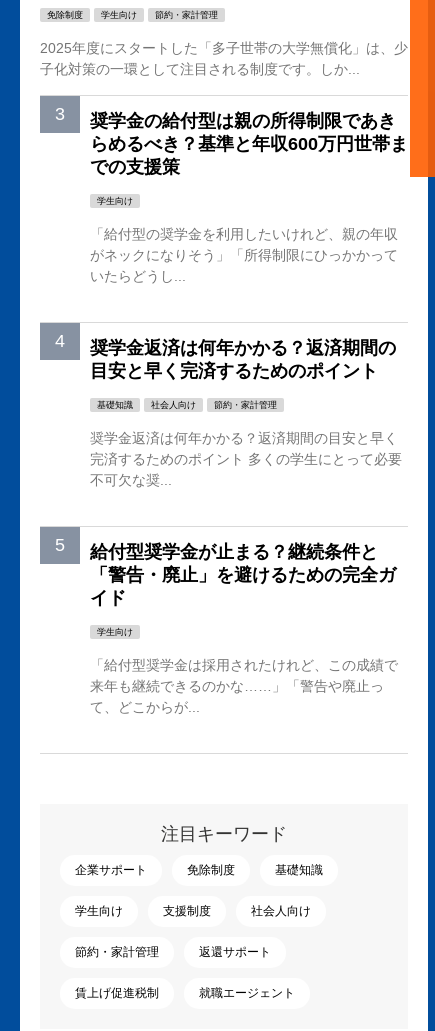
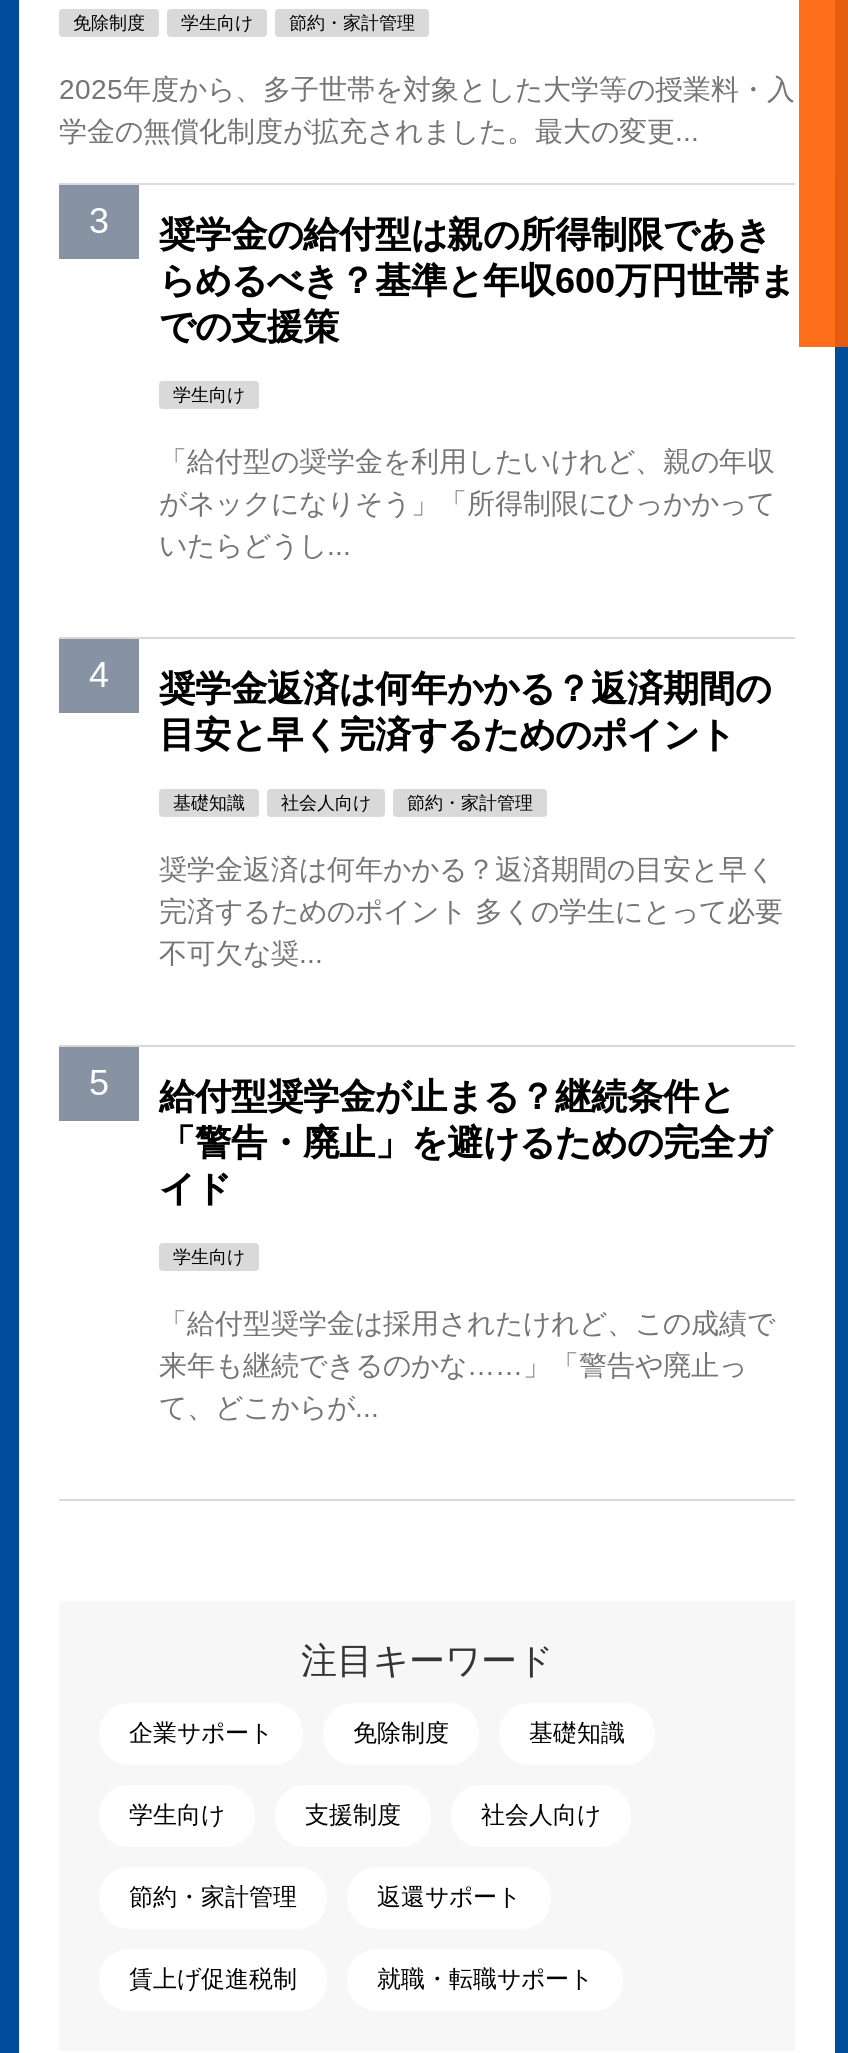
[40,40,408,77] 2025年度にスタートした「多子世帯の大学無償化」は、少 | 子化対策の一環として注目される制度です。しか... -> [59,73,795,147] 2025年度から、多子世帯を対象とした大学等の授業料・入 | 学金の無償化制度が拡充されました。最大の変更...
[199,986,295,1000] 就職エージェント -> [377,1965,593,1993] 就職・転職サポート

